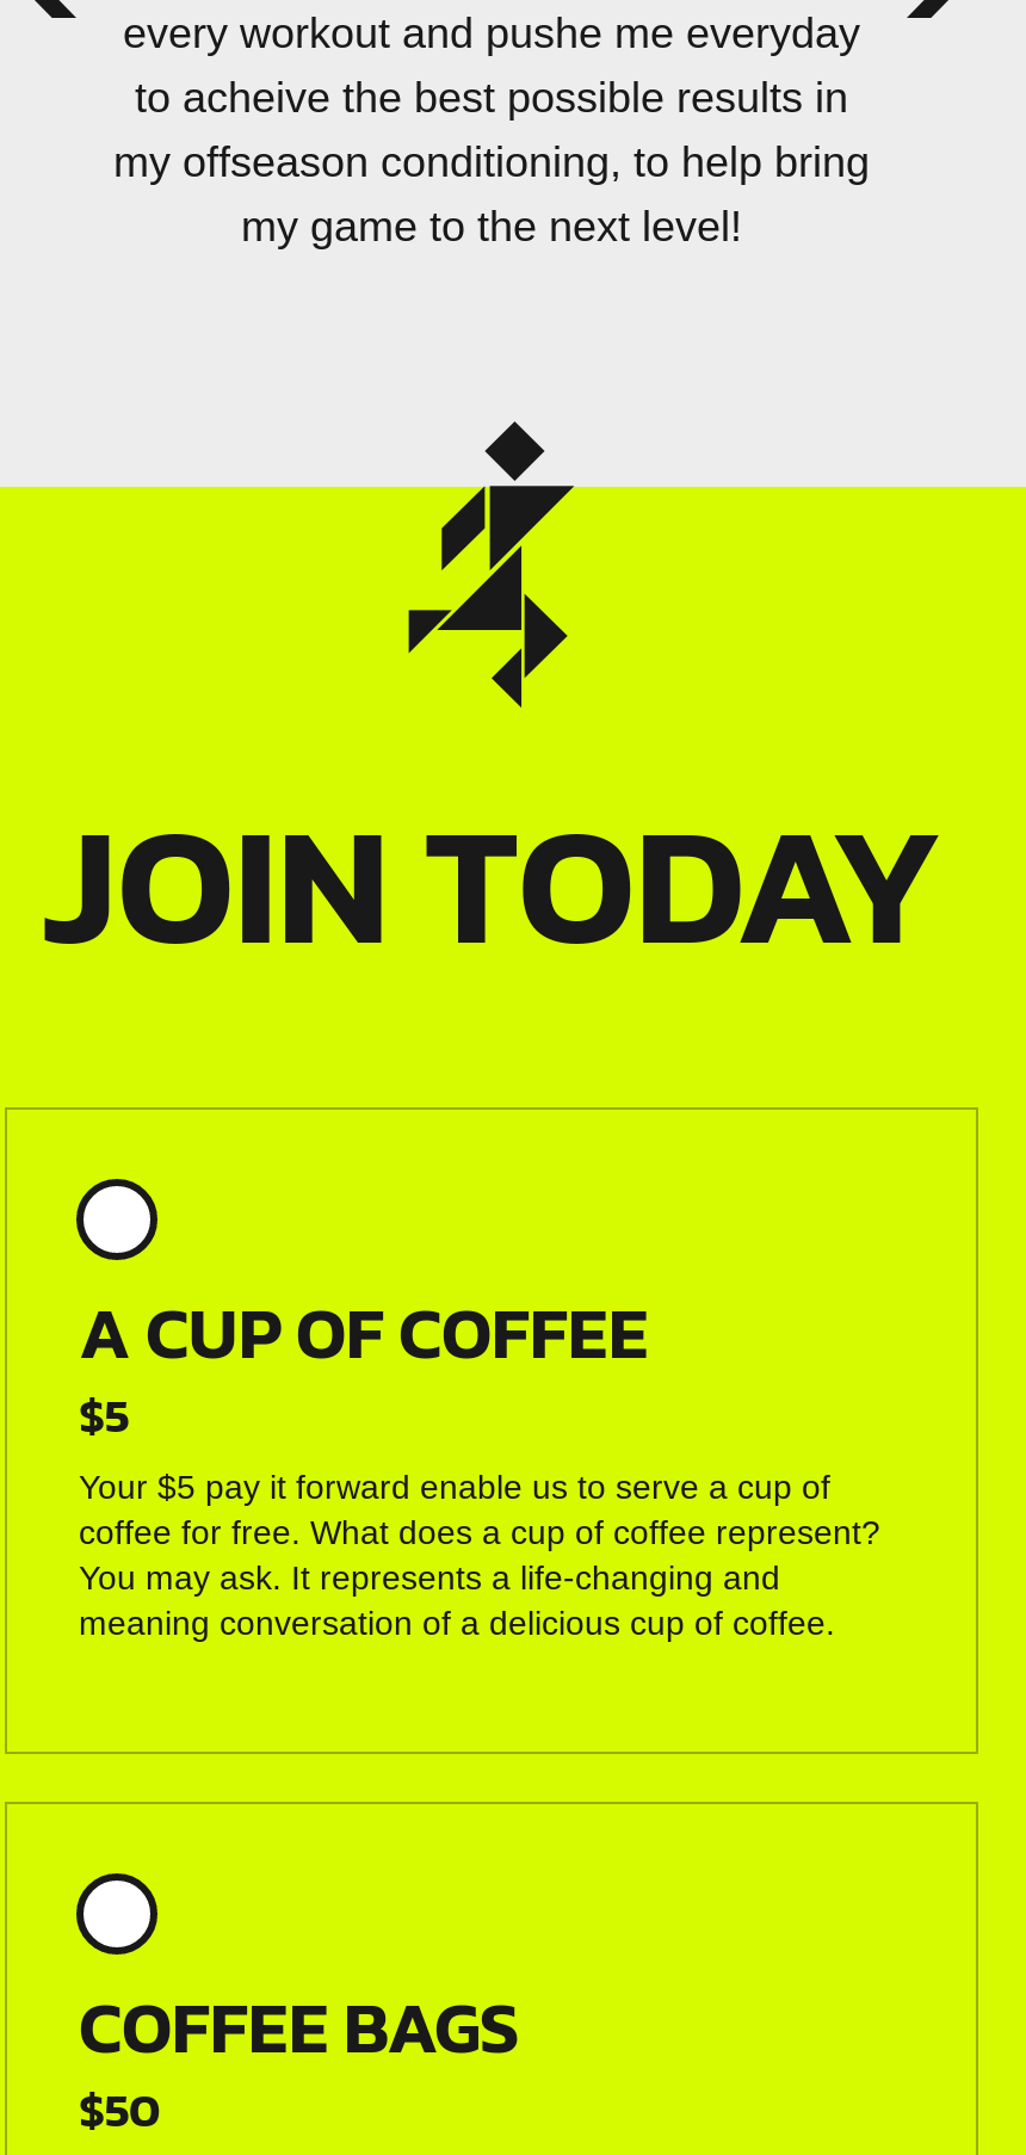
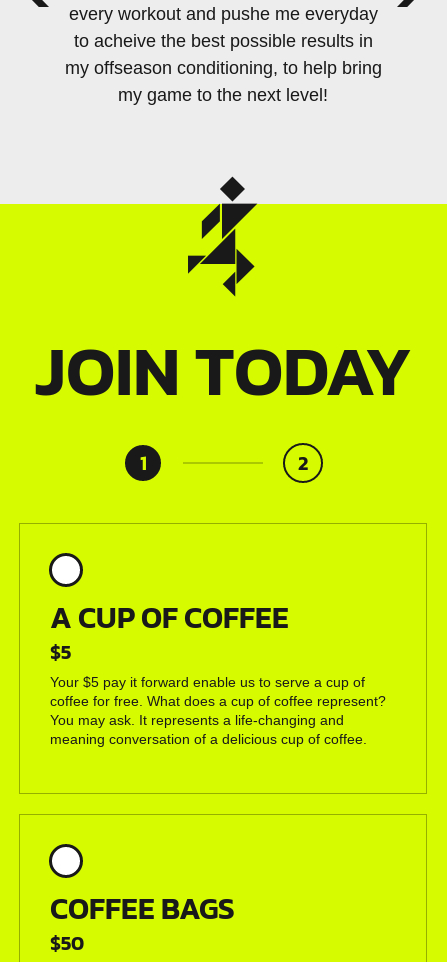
none -> [139,448,308,478] 1 | 2

